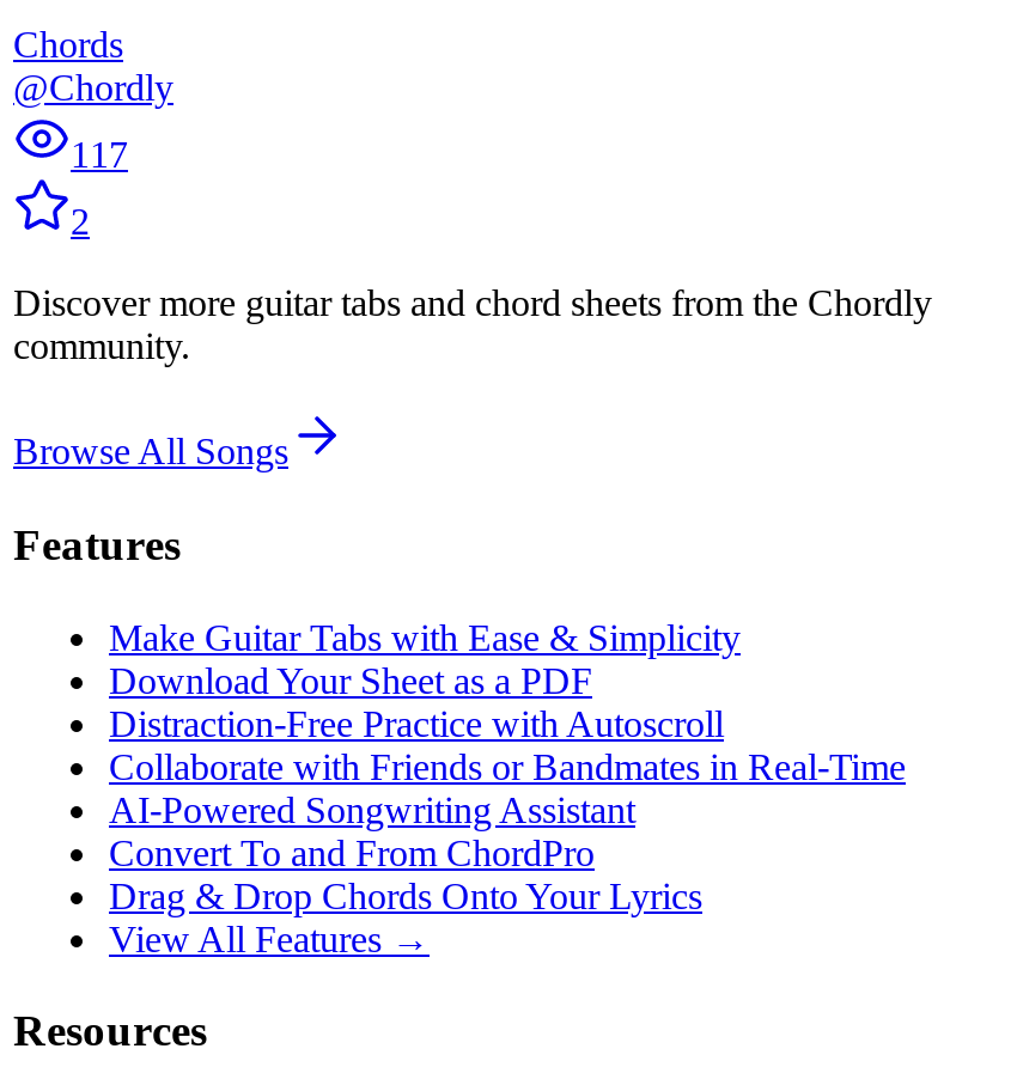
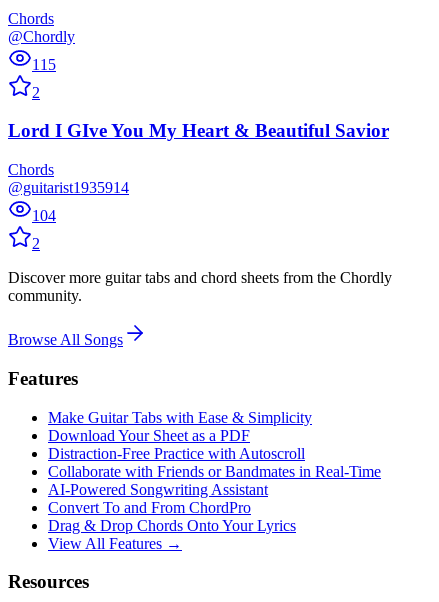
[71,134,128,175] 117 -> [8,56,389,224] 115 | 2 | Lord I GIve You My Heart & Beautiful Savior | Chords | @guitarist1935914 | 104

